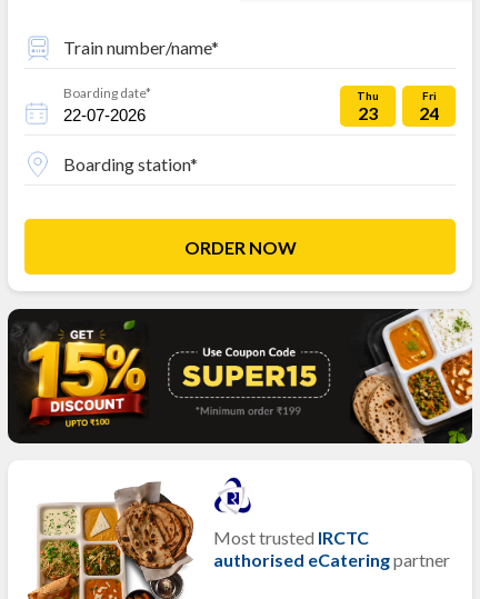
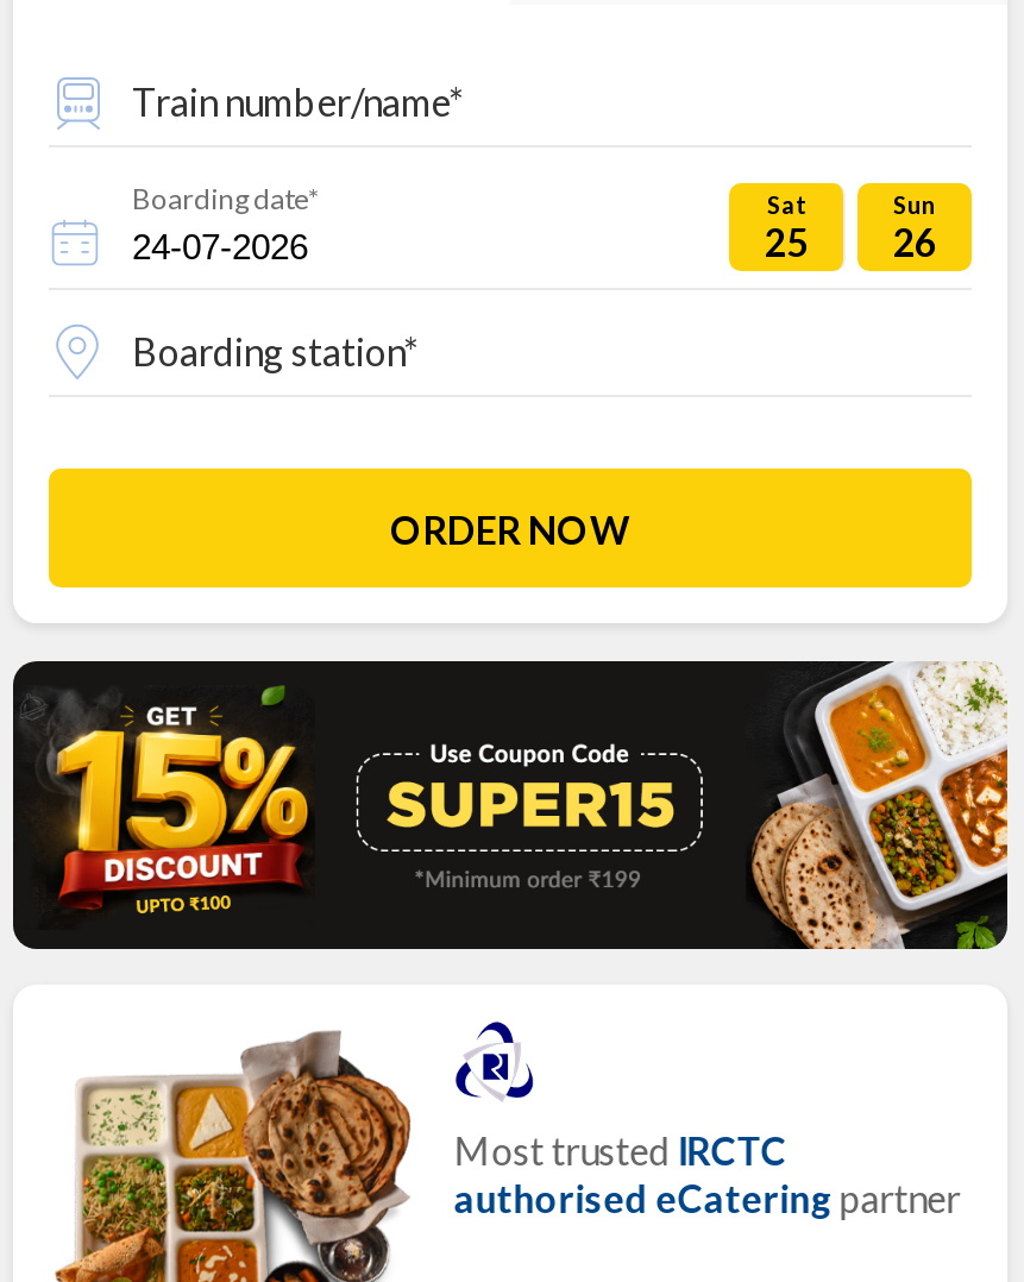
[357,89,379,123] Thu | 23 -> [765,190,808,264] Sat | 25
[419,89,439,123] Fri | 24 -> [893,190,936,264] Sun | 26

